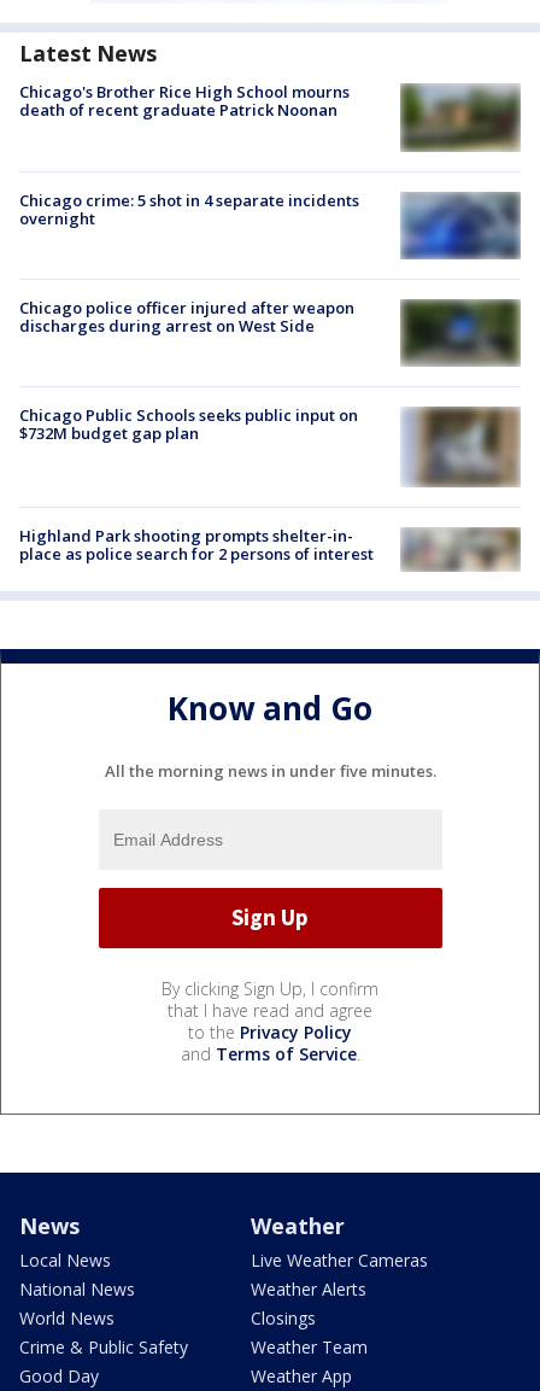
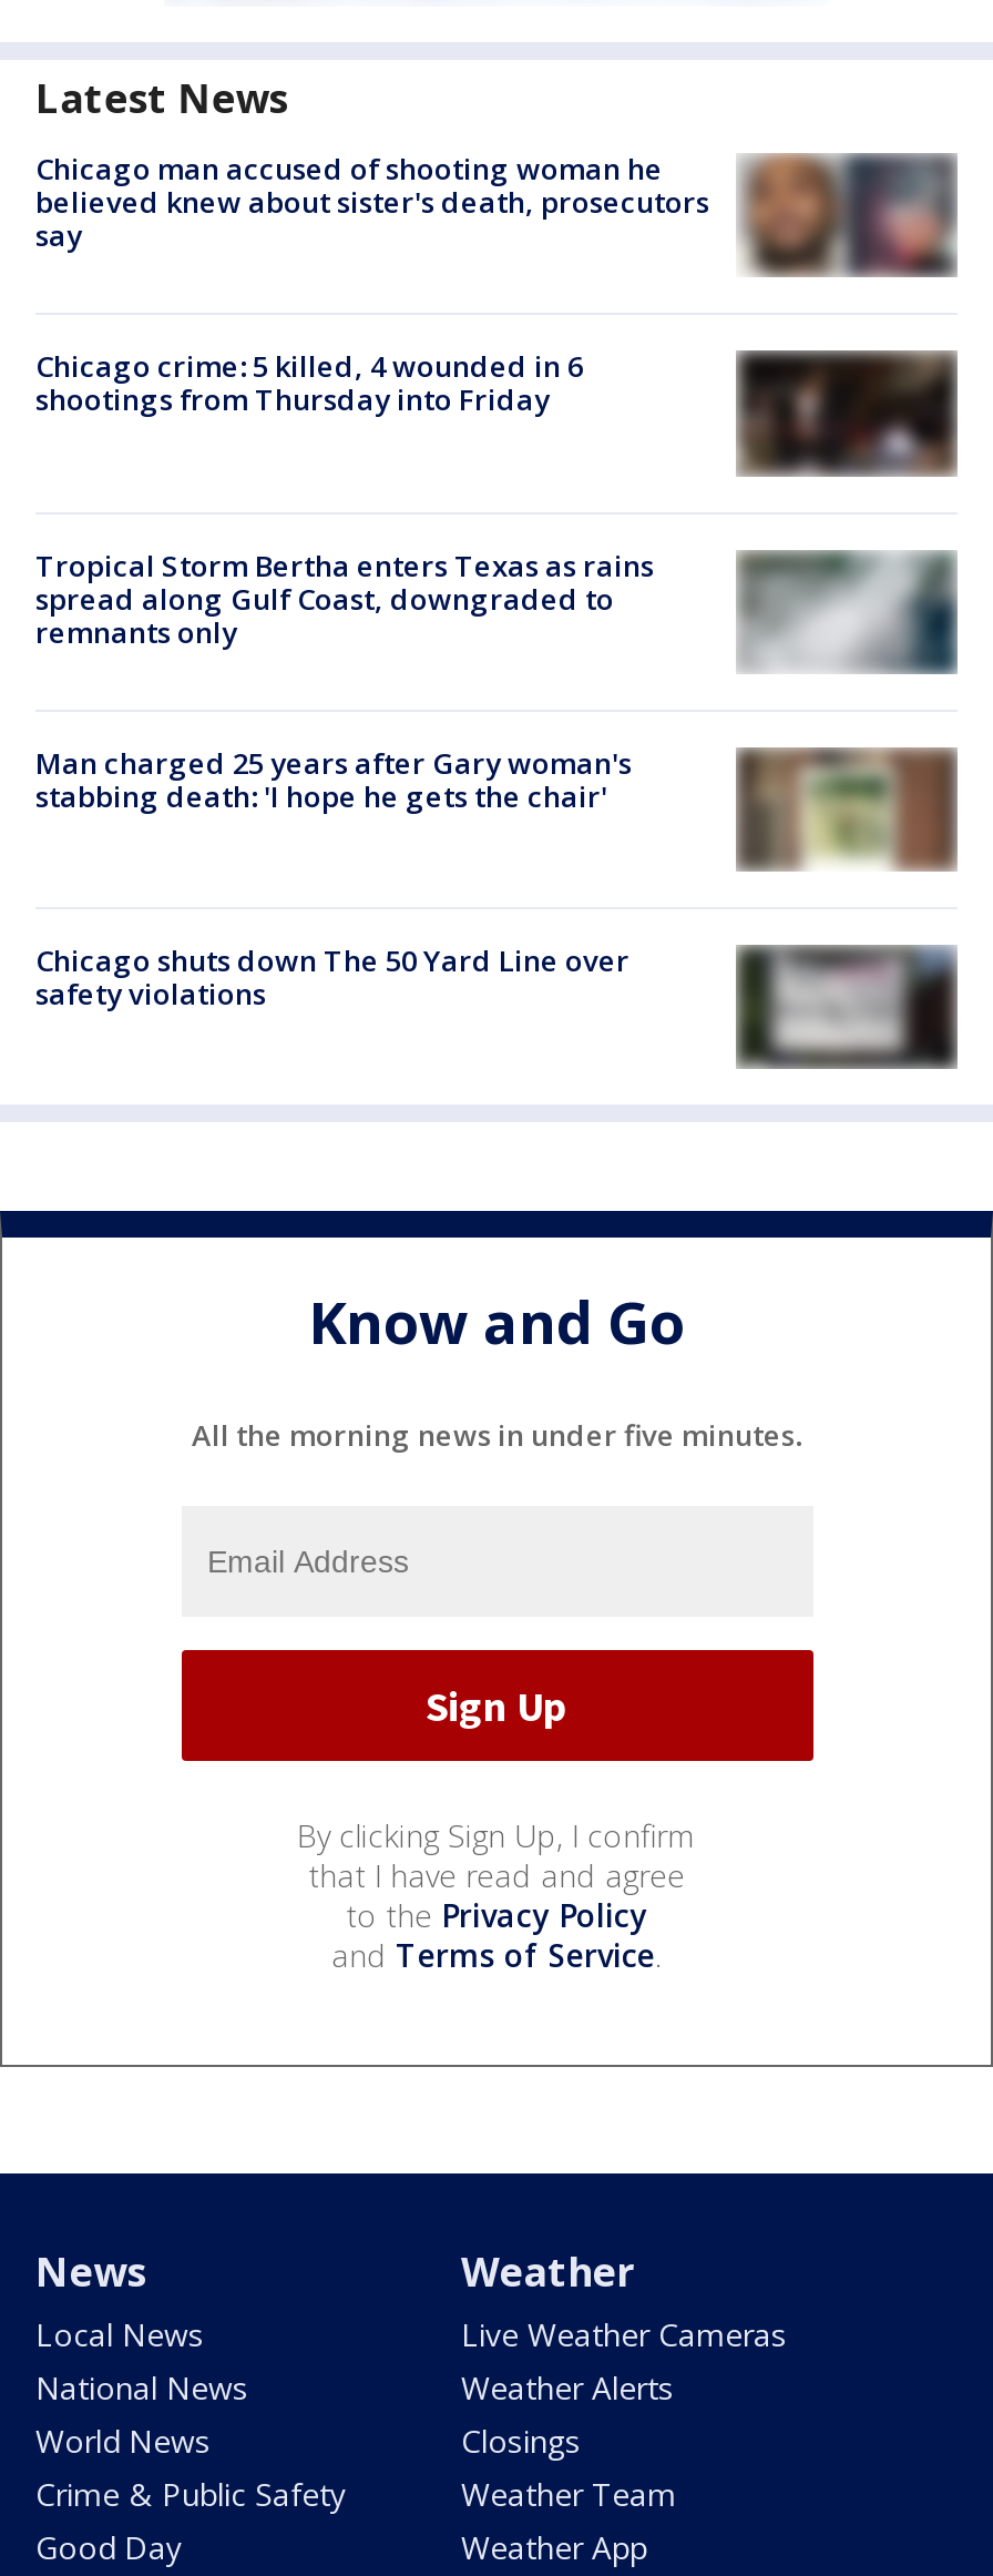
[19,81,350,121] Chicago's Brother Rice High School mourns | death of recent graduate Patrick Noonan -> [35,149,709,256] Chicago man accused of shooting woman he | believed knew about sister's death, prosecutors | say
[400,83,517,152] [image] -> [738,153,953,277] [image]
[19,189,359,229] Chicago crime: 5 shot in 4 separate incidents | overnight -> [35,347,583,420] Chicago crime: 5 killed, 4 wounded in 6 | shootings from Thursday into Friday
[400,192,521,259] [image] -> [736,350,955,477] [image]
[19,297,520,367] [image] | Chicago police officer injured after weapon | discharges during arrest on West Side -> [35,545,955,672] [image] | Tropical Storm Bertha enters Texas as rains | spread along Gulf Coast, downgraded to | remnants only
[19,404,358,444] Chicago Public Schools seeks public input on | $732M budget gap plan -> [35,743,632,816] Man charged 25 years after Gary woman's | stabbing death: 'I hope he gets the chair'
[401,408,521,489] [image] -> [736,747,955,896] [image]
[400,514,520,571] [image] -> [734,945,958,1069] [image]
[19,524,374,564] Highland Park shooting prompts shelter-in- | place as police search for 2 persons of interest -> [35,941,629,1014] Chicago shuts down The 50 Yard Line over | safety violations

